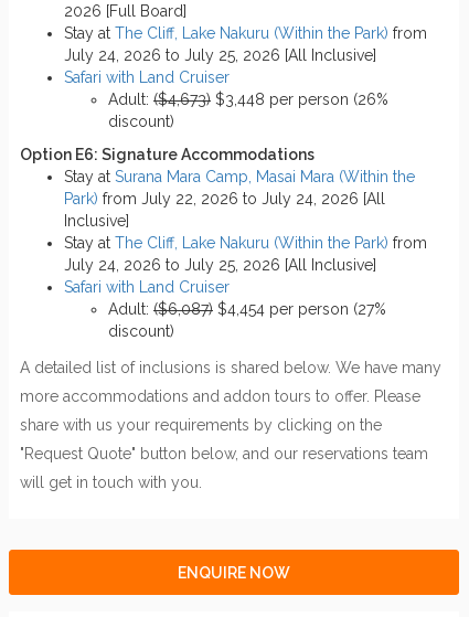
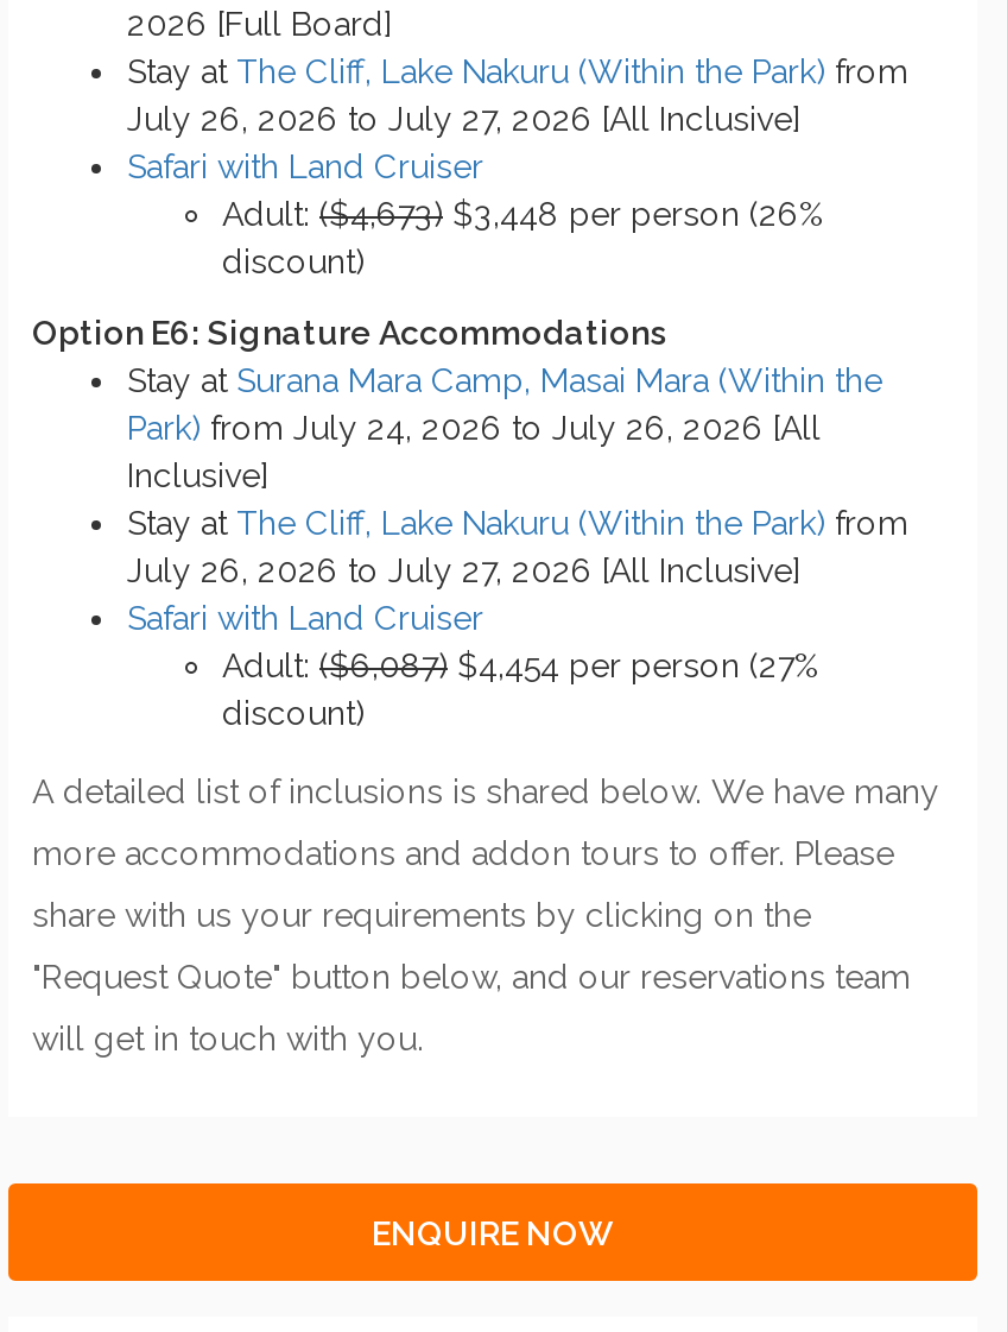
[64,46,376,64] July 24, 2026 to July 25, 2026 [All Inclusive] -> [127,100,799,138] July 26, 2026 to July 27, 2026 [All Inclusive]
[64,190,385,207] Park) from July 22, 2026 to July 24, 2026 [All -> [127,409,821,447] Park) from July 24, 2026 to July 26, 2026 [All
[64,256,376,274] July 24, 2026 to July 25, 2026 [All Inclusive] -> [127,551,799,589] July 26, 2026 to July 27, 2026 [All Inclusive]

